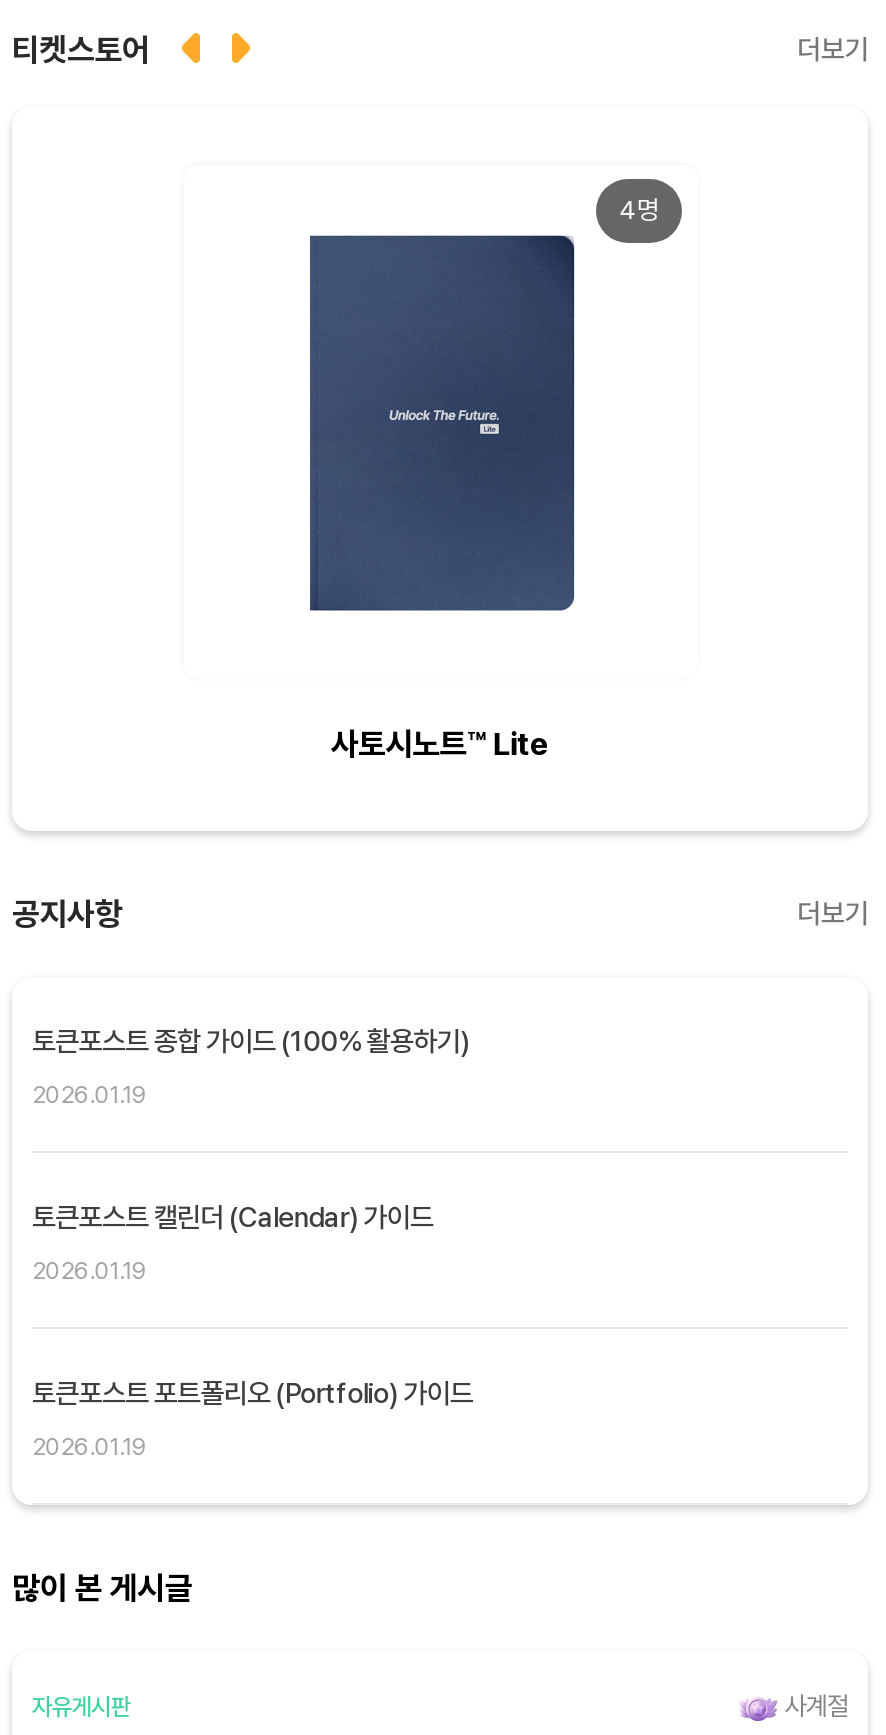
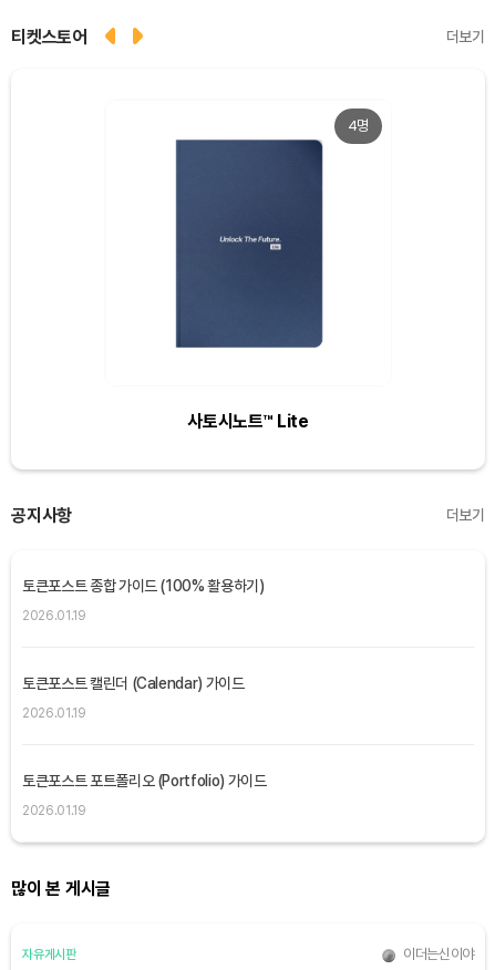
[784,1691,848,1721] 사계절 -> [403,946,474,962] 이더는신이야

